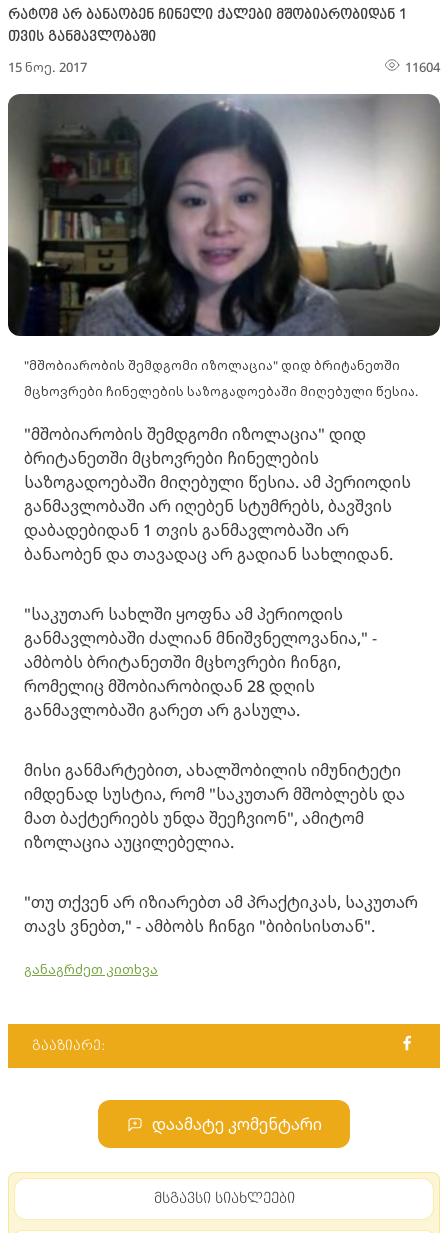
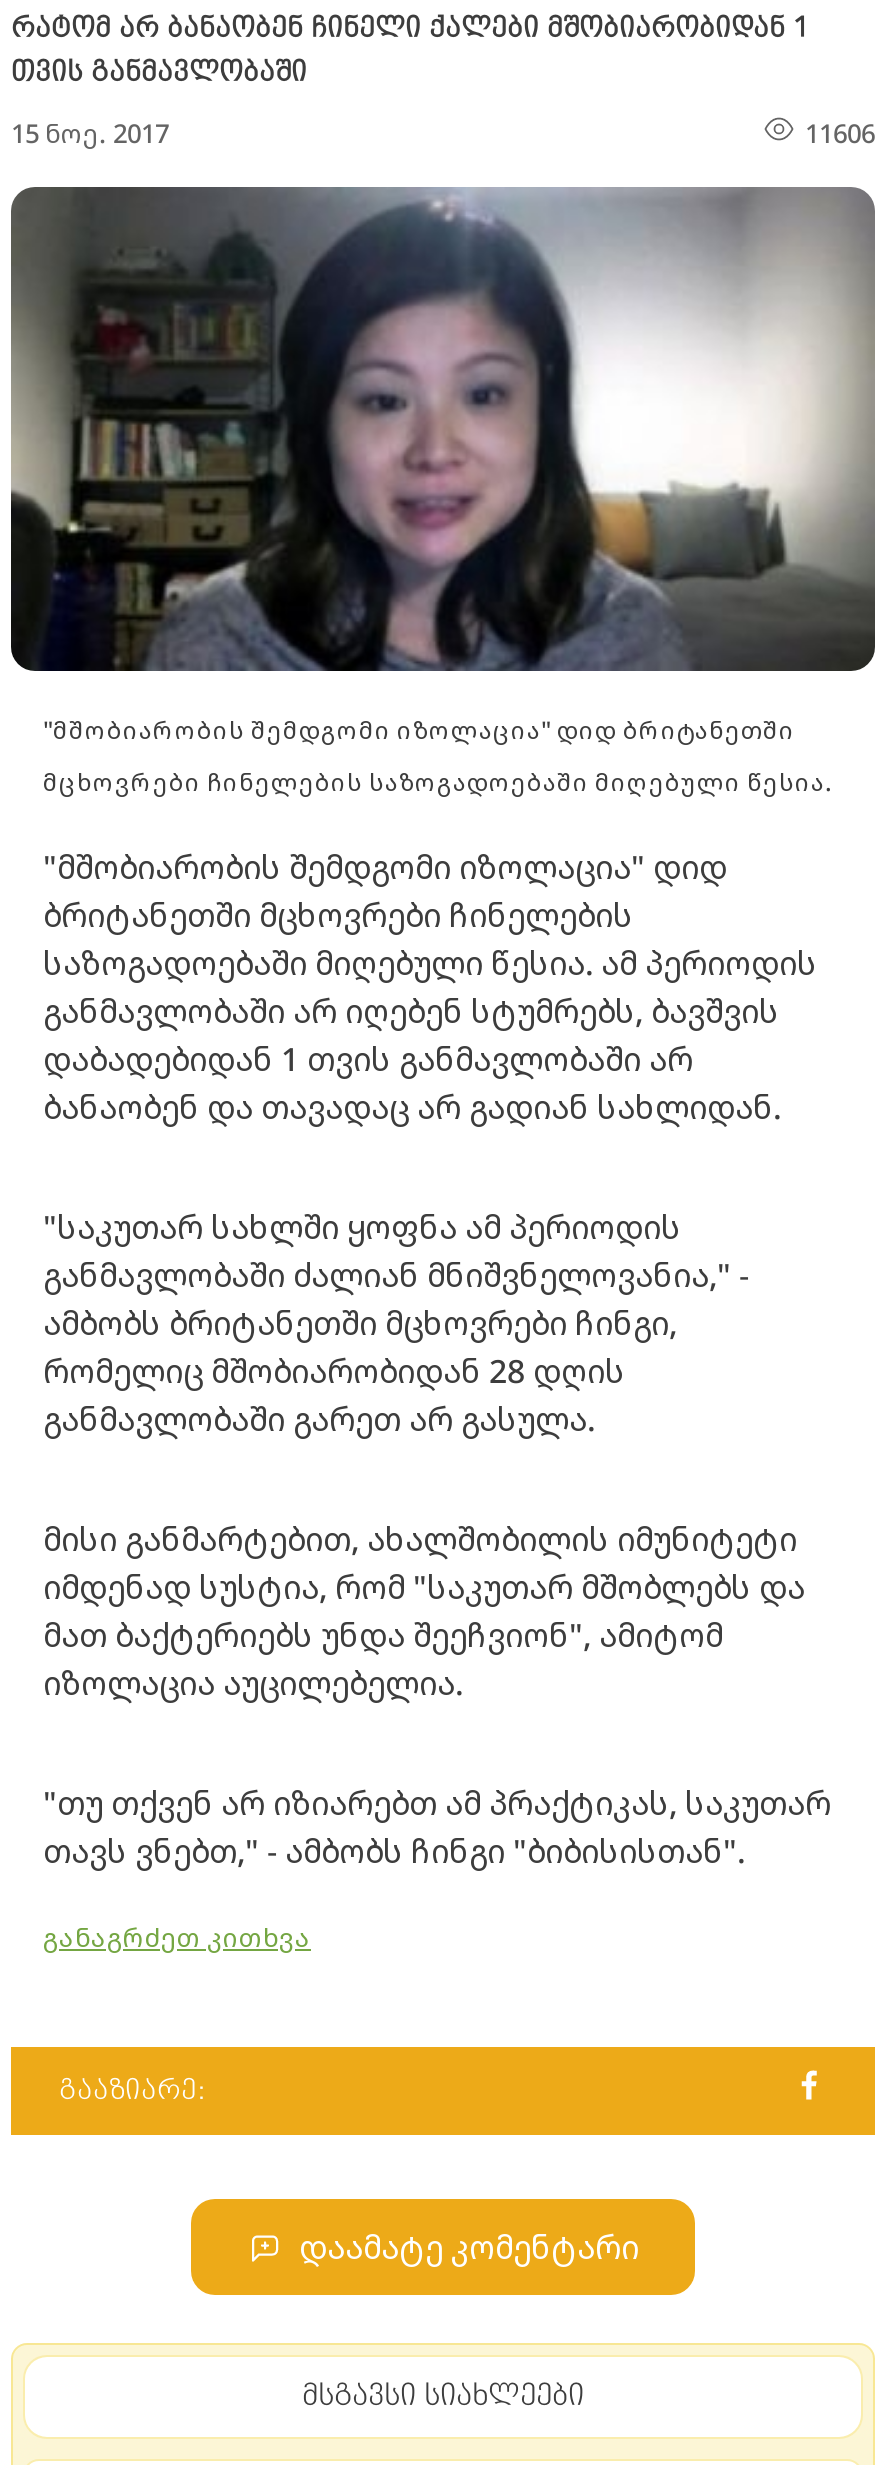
[405,58,440,76] 11604 -> [805,115,875,151] 11606

